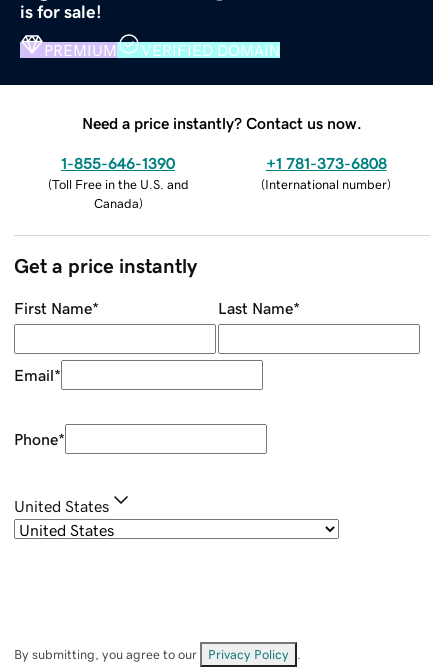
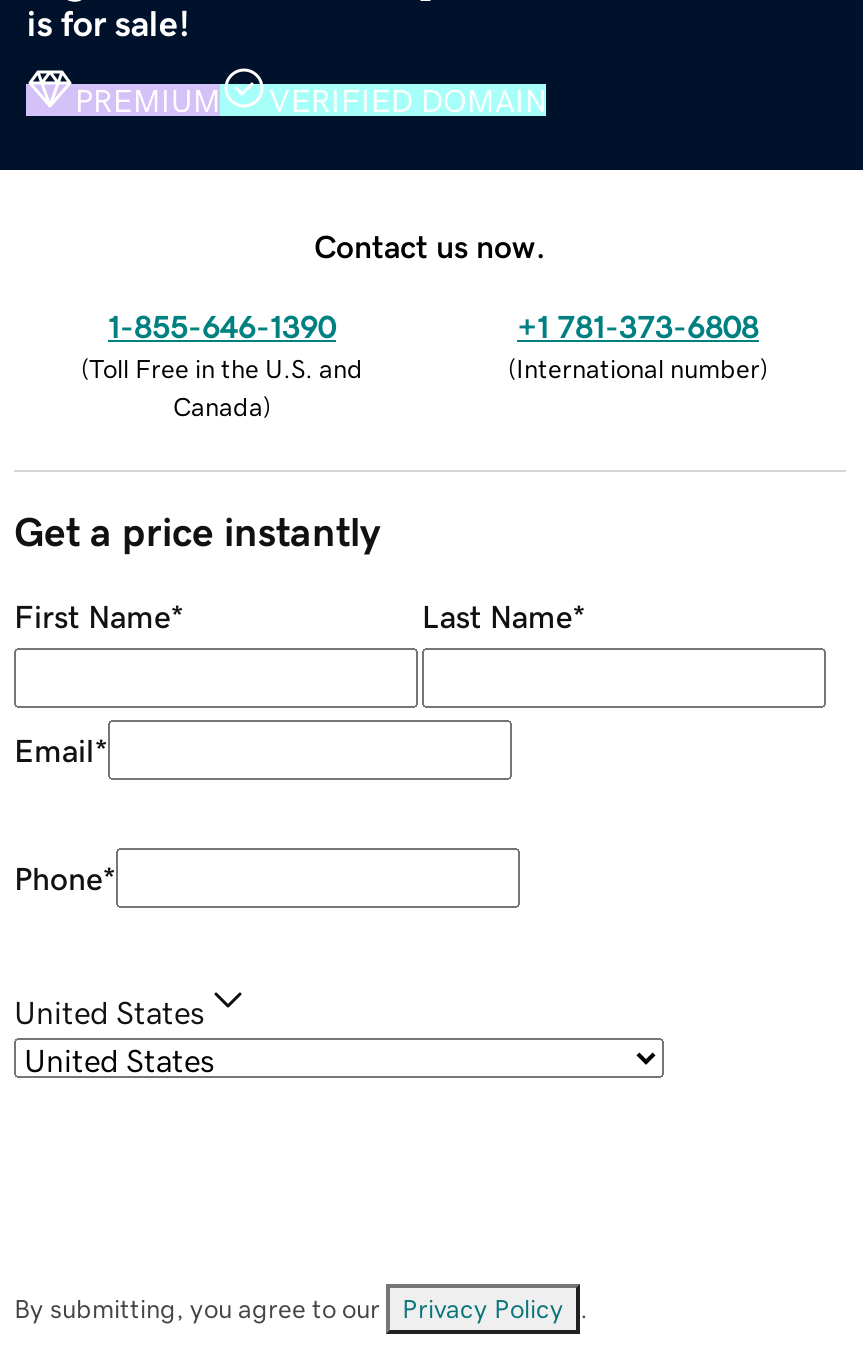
[82,115,362,131] Need a price instantly? Contact us now. -> [314,229,546,261] Contact us now.

